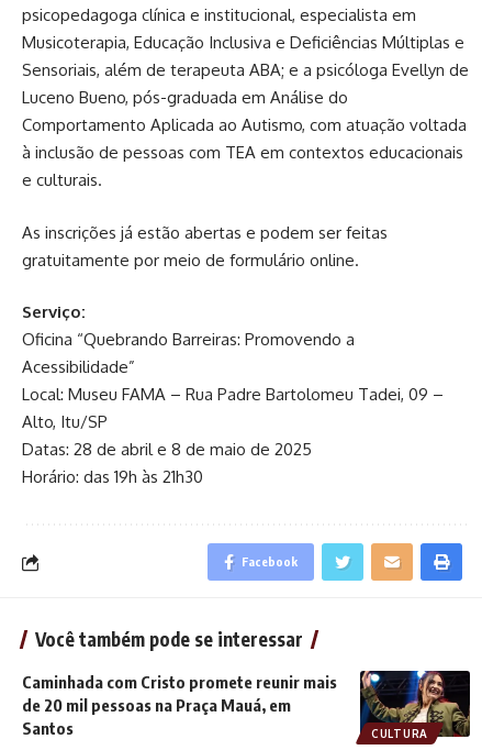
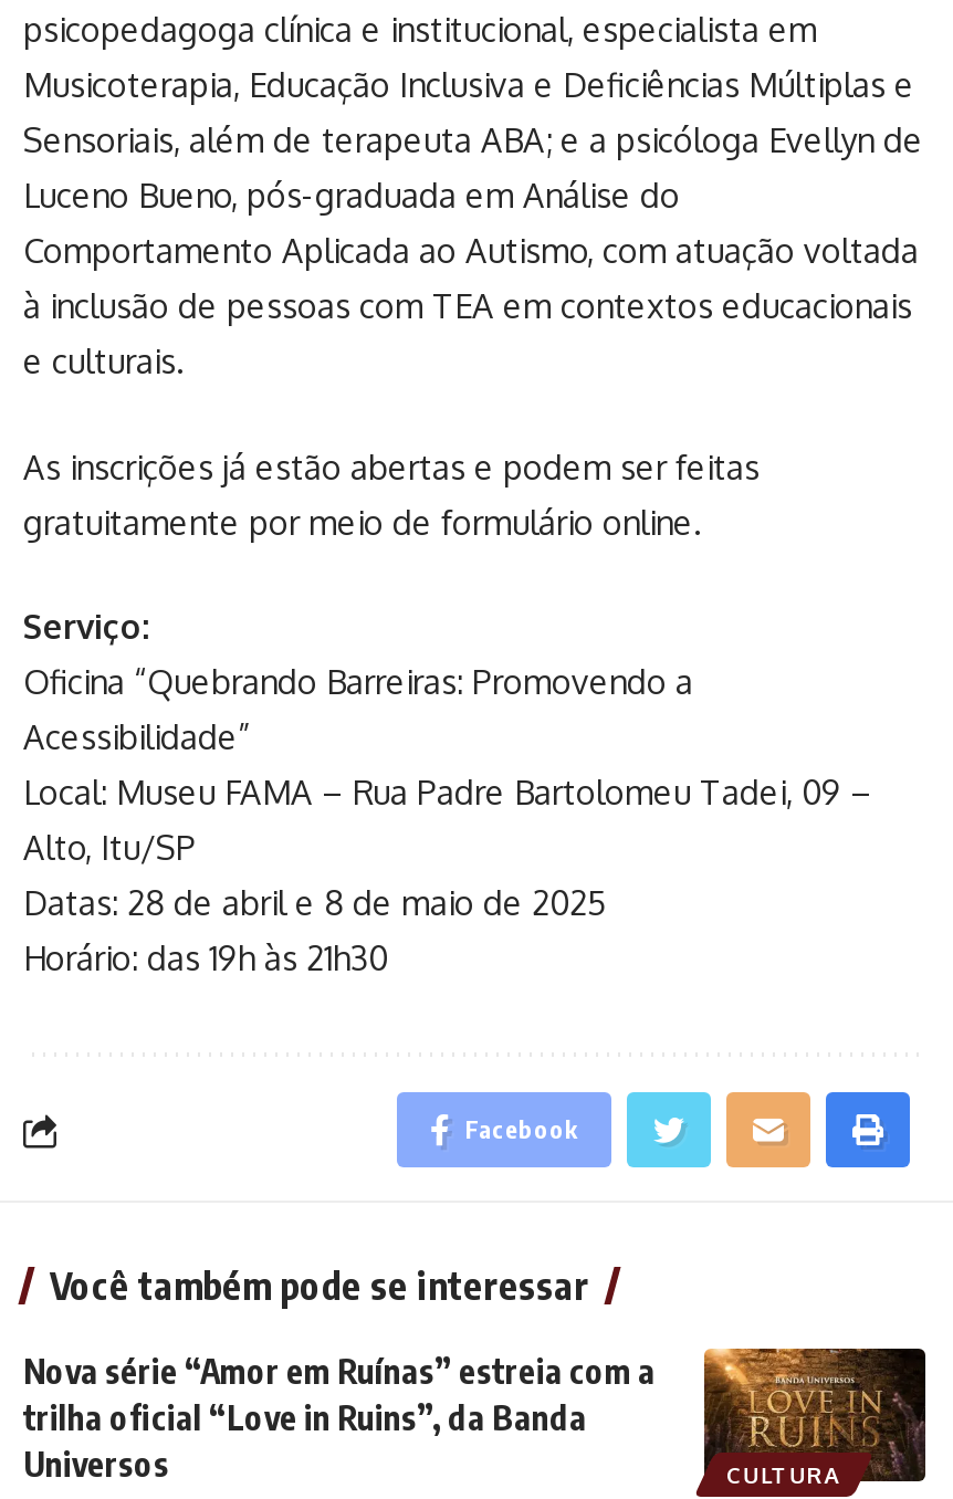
[22,670,470,738] [image] | Caminhada com Cristo promete reunir mais | de 20 mil pessoas na Praça Mauá, em | Santos -> [23,1346,925,1484] [image] | Nova série “Amor em Ruínas” estreia com a | trilha oficial “Love in Ruins”, da Banda | Universos

